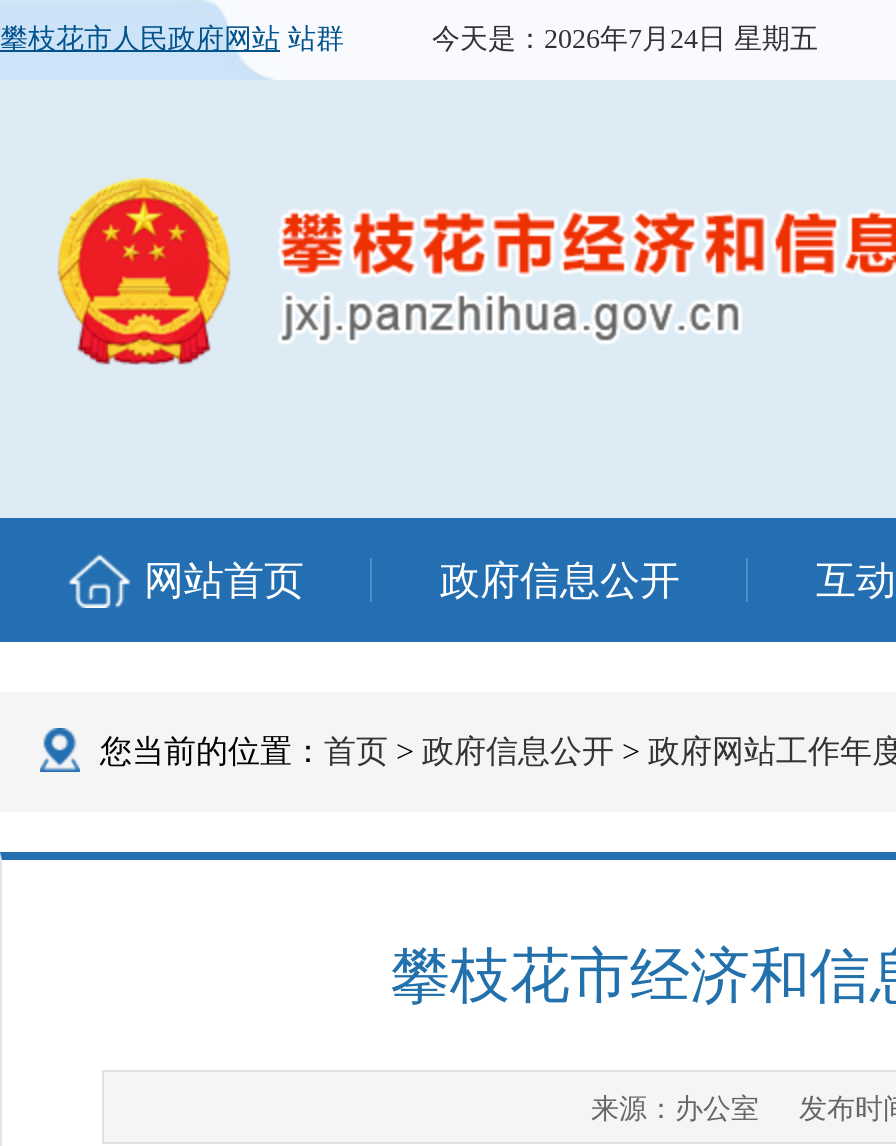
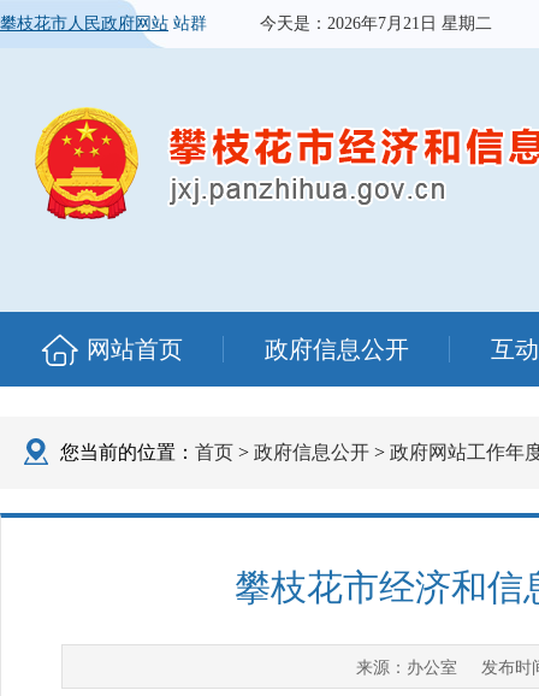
[432,24,818,54] 今天是：2026年7月24日 星期五 -> [260,14,492,33] 今天是：2026年7月21日 星期二

